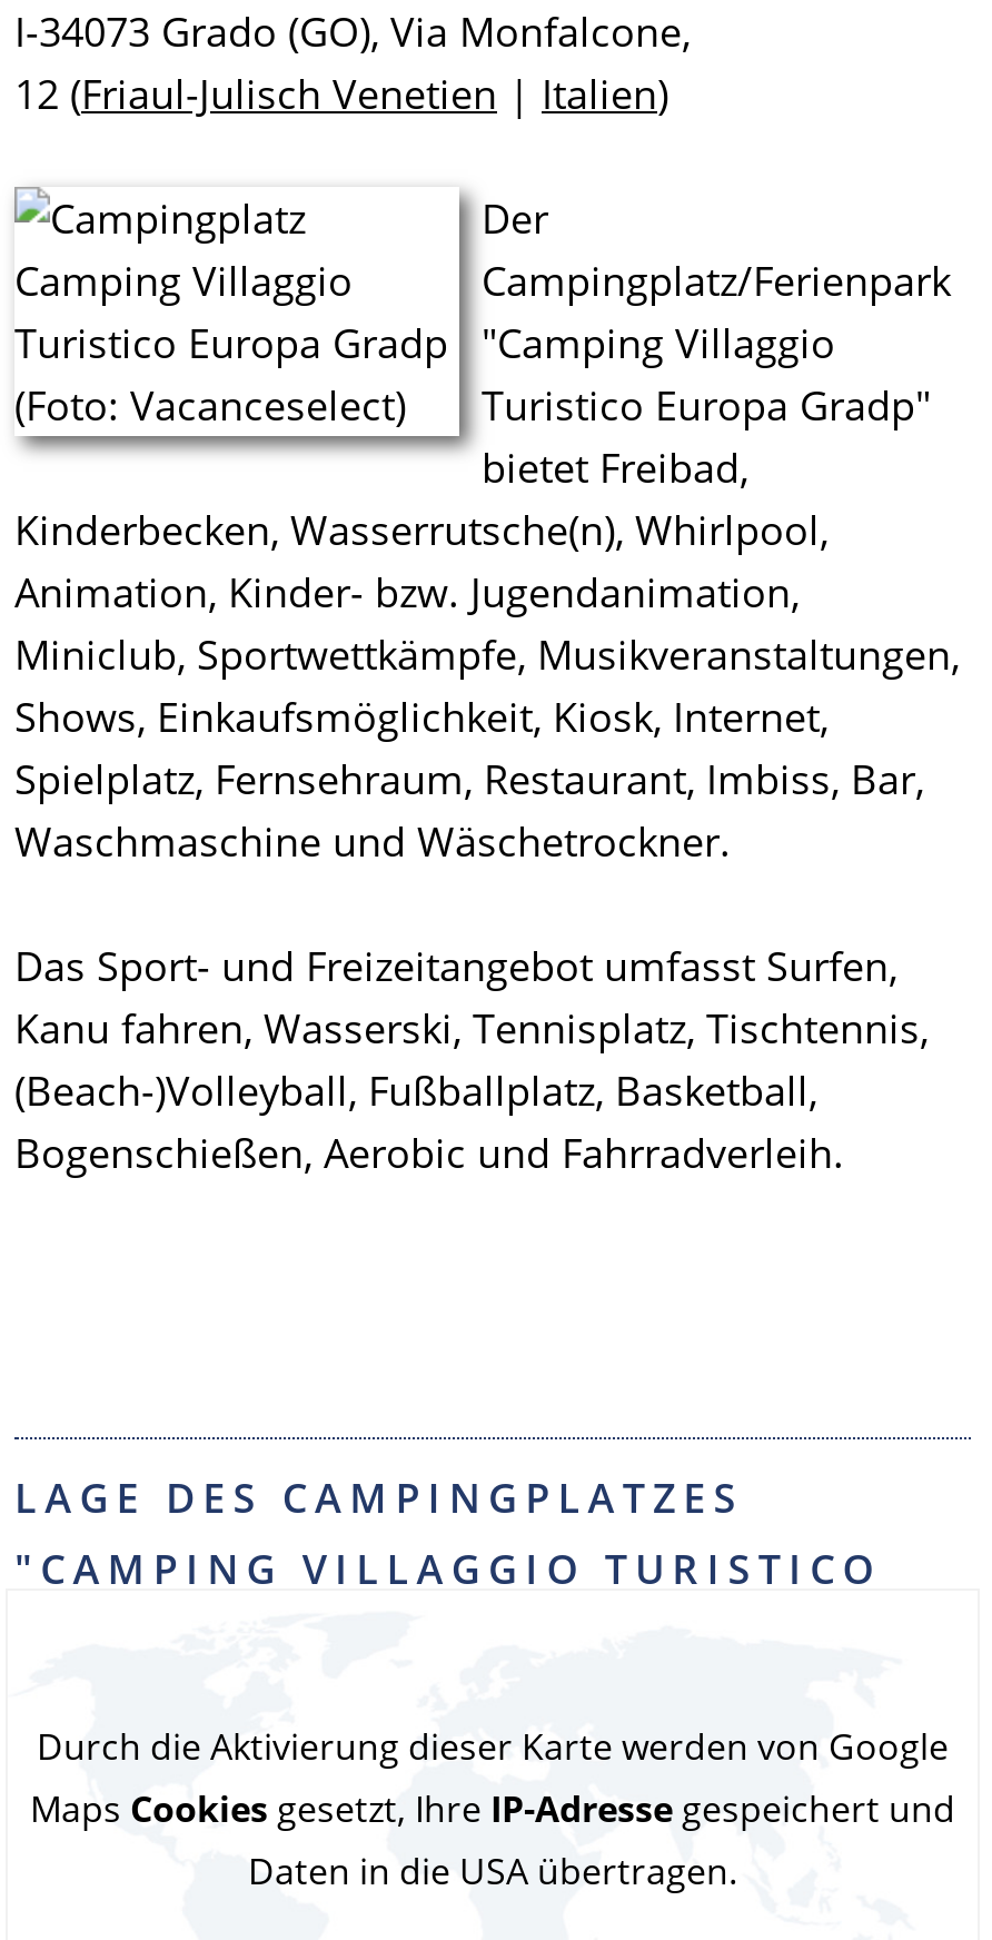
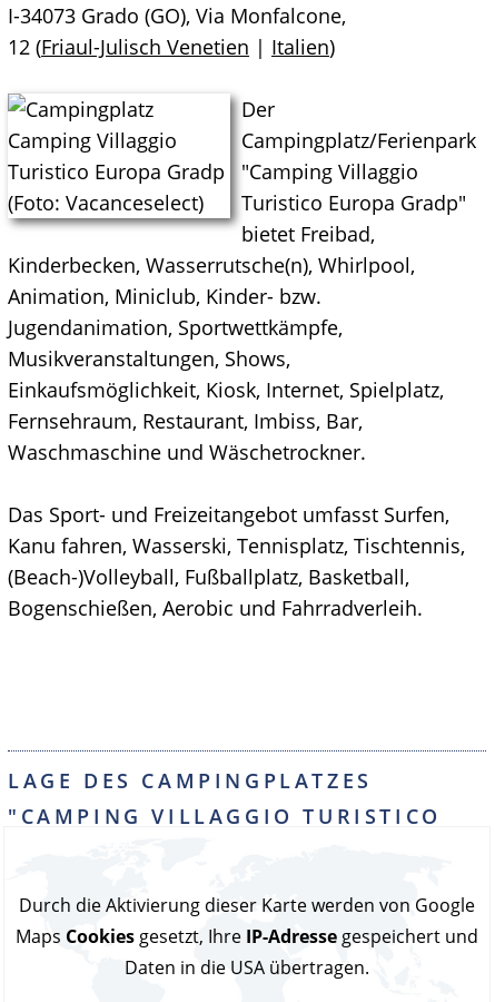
[14,566,960,806] Animation, Kinder- bzw. Jugendanimation, | Miniclub, Sportwettkämpfe, Musikveranstaltungen, | Shows, Einkaufsmöglichkeit, Kiosk, Internet, | Spielplatz, Fernsehraum, Restaurant, Imbiss, Bar, -> [8,283,444,435] Animation, Miniclub, Kinder- bzw. | Jugendanimation, Sportwettkämpfe, | Musikveranstaltungen, Shows, | Einkaufsmöglichkeit, Kiosk, Internet, Spielplatz, | Fernsehraum, Restaurant, Imbiss, Bar,

